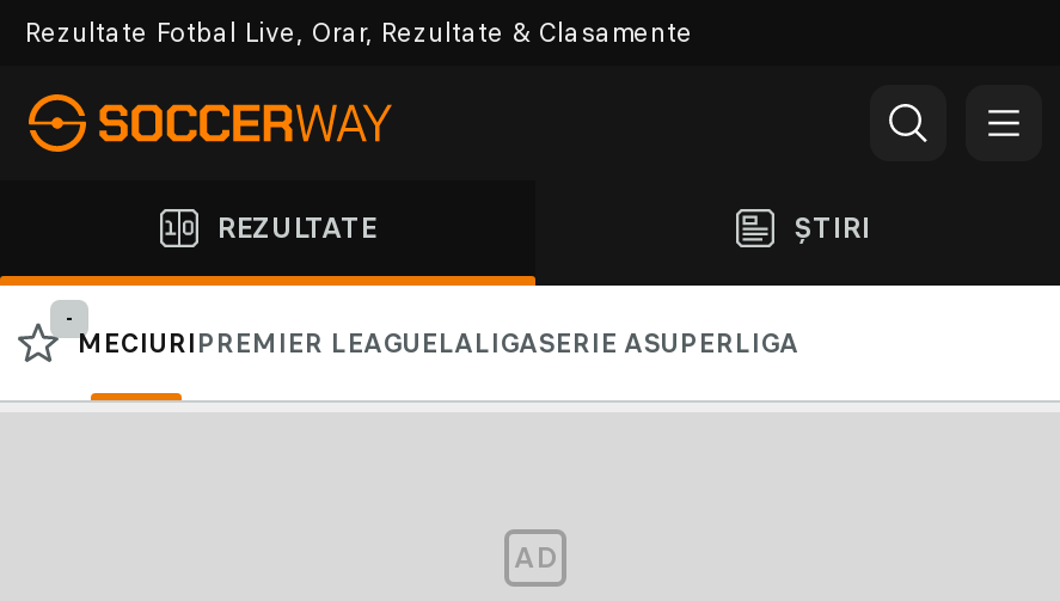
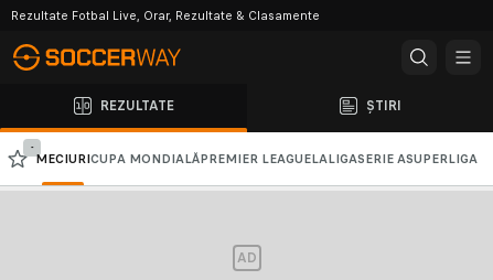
[76,326,798,360] MECIURI PREMIER LEAGUELALIGASERIE ASUPERLIGA -> [35,151,478,166] MECIURI CUPA MONDIALĂPREMIER LEAGUELALIGASERIE ASUPERLIGA

